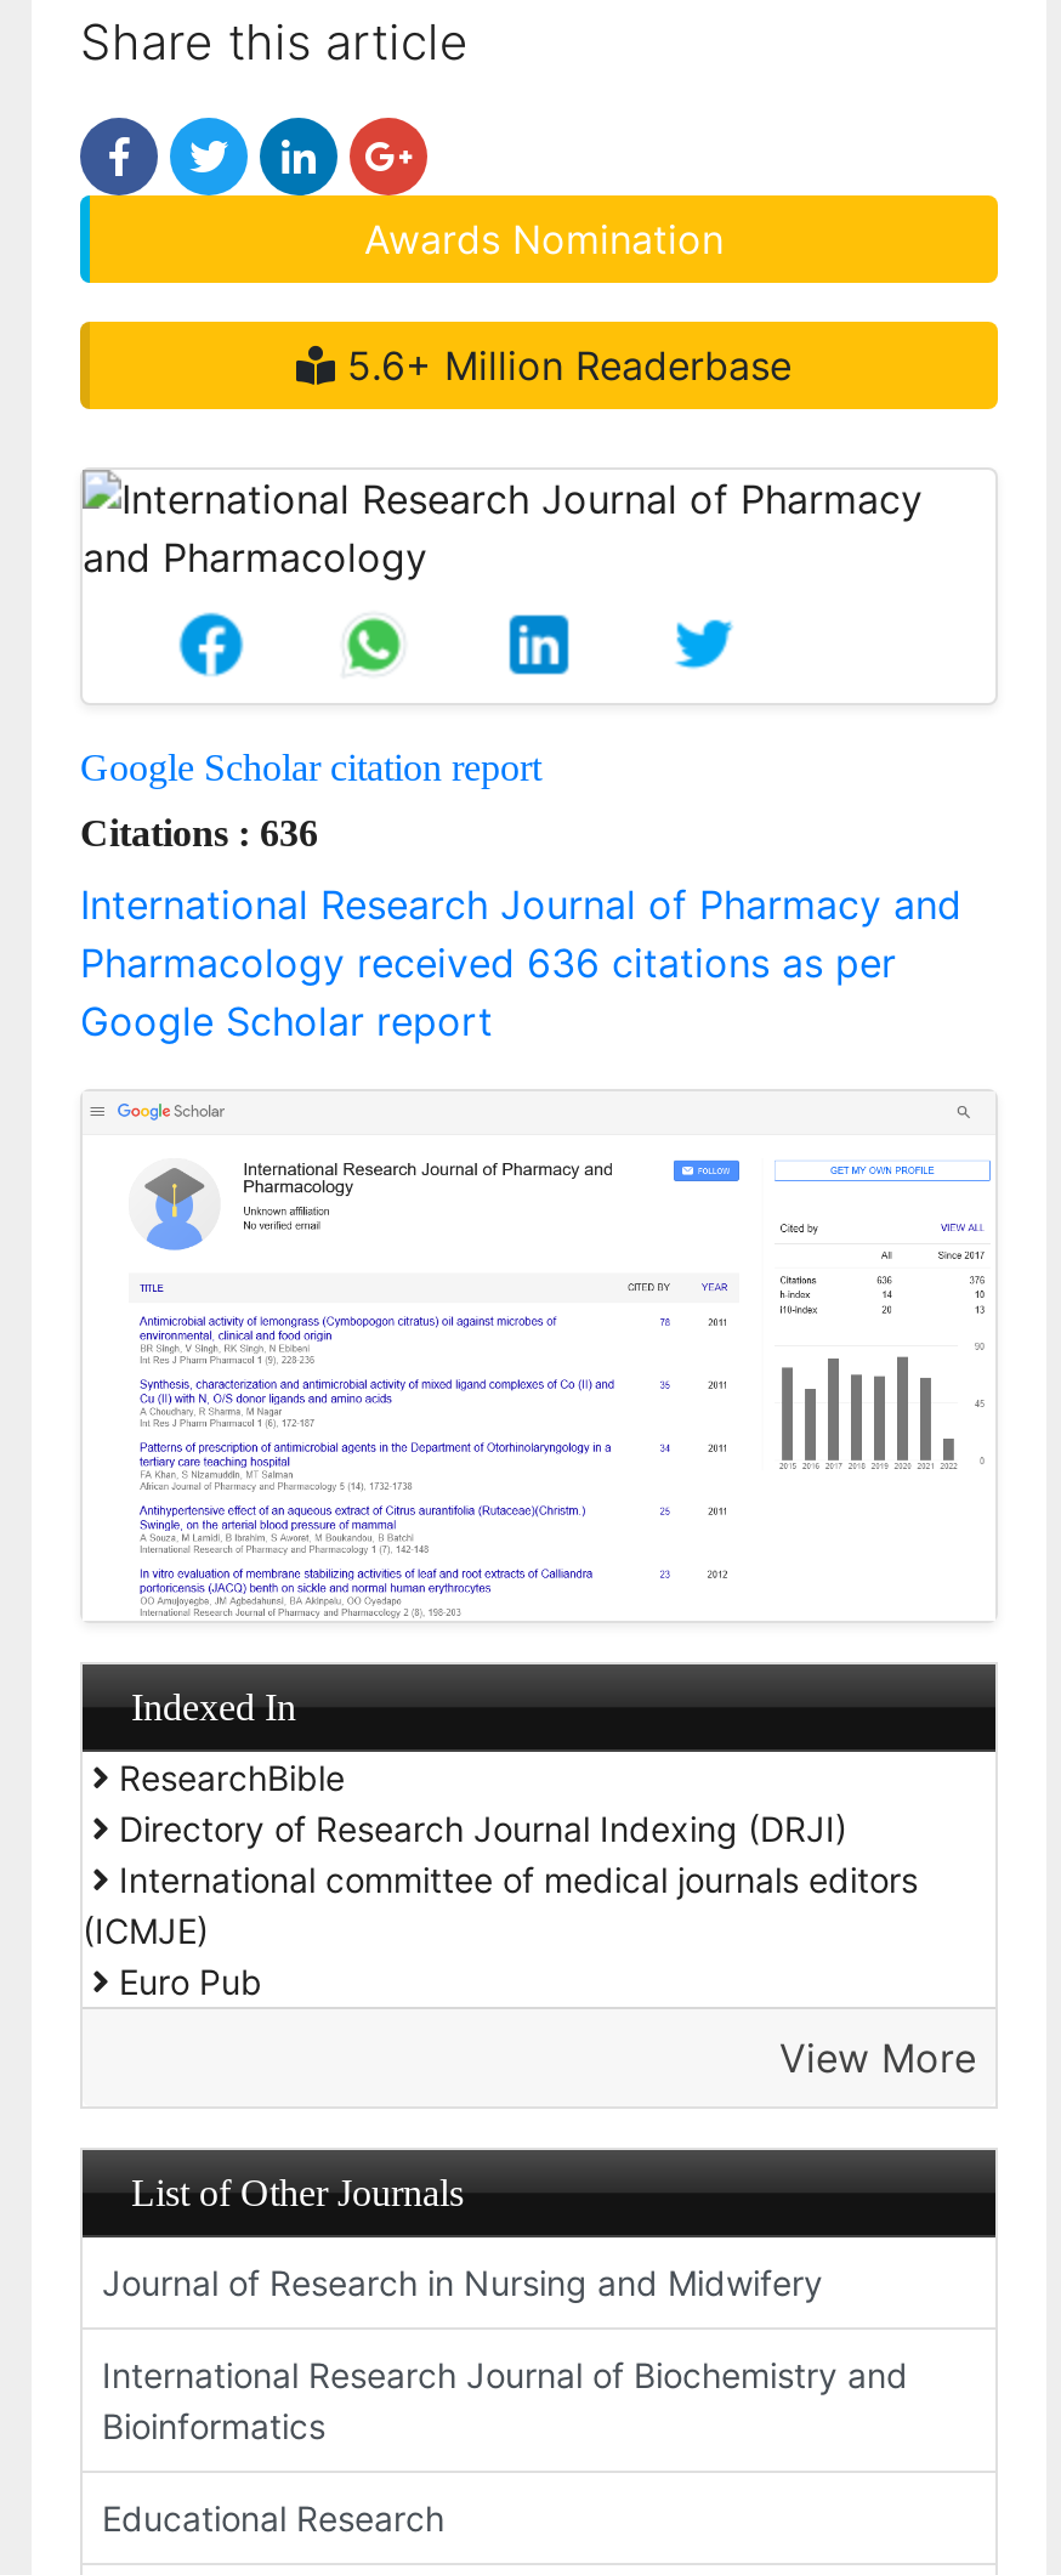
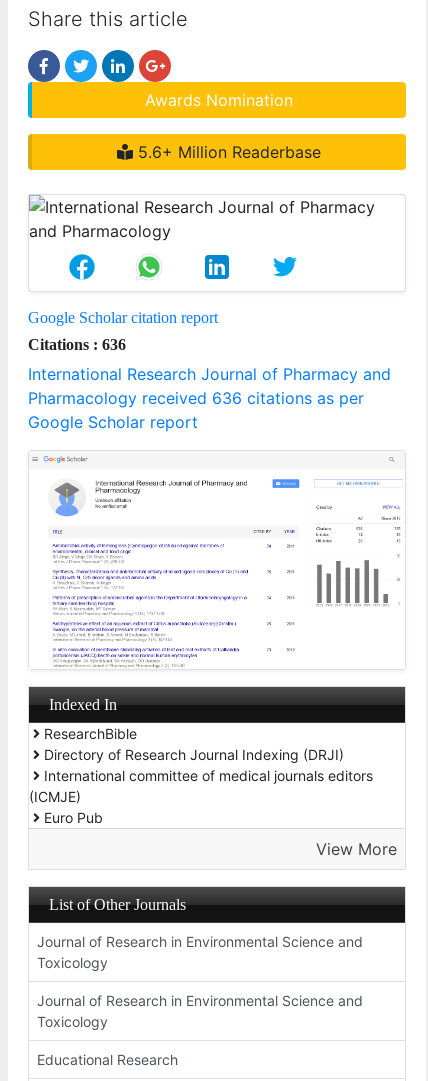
[102,2262,823,2303] Journal of Research in Nursing and Midwifery -> [37,933,363,971] Journal of Research in Environmental Science and | Toxicology
[102,2354,908,2446] International Research Journal of Biochemistry and | Bioinformatics -> [37,992,363,1030] Journal of Research in Environmental Science and | Toxicology

